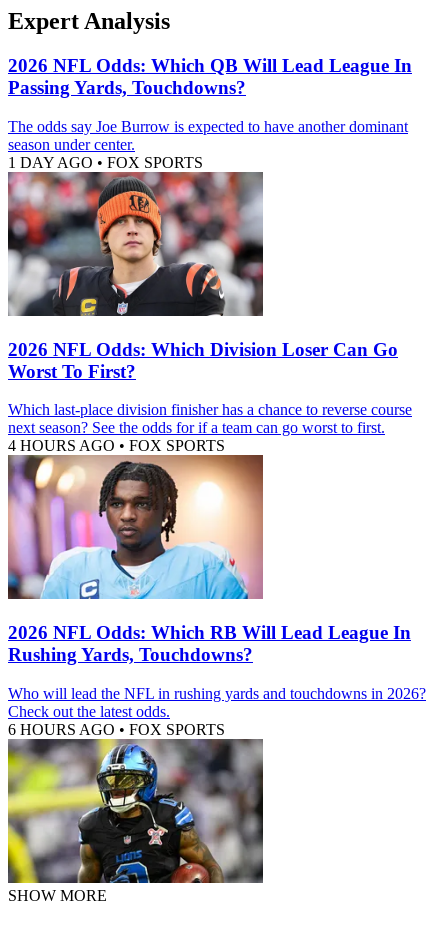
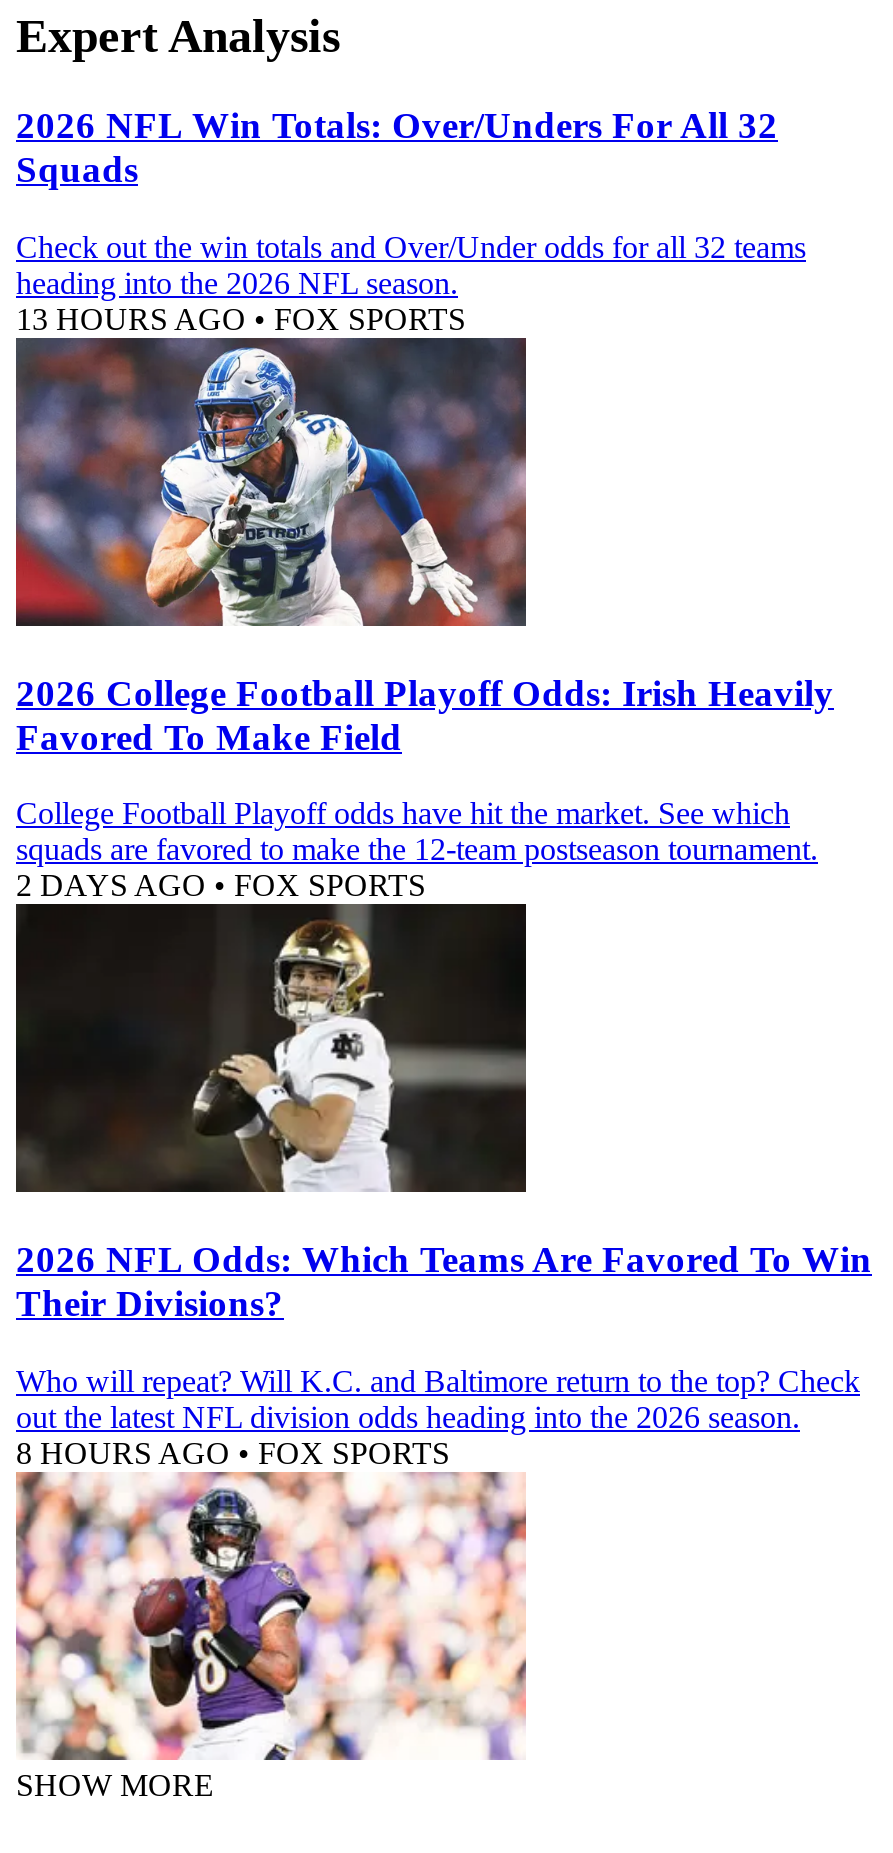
[8,55,412,98] 2026 NFL Odds: Which QB Will Lead League In | Passing Yards, Touchdowns? -> [16,104,778,190] 2026 NFL Win Totals: Over/Unders For All 32 | Squads
[8,118,408,171] The odds say Joe Burrow is expected to have another dominant | season under center. | 1 DAY AGO • FOX SPORTS -> [16,230,806,336] Check out the win totals and Over/Under odds for all 32 teams | heading into the 2026 NFL season. | 13 HOURS AGO • FOX SPORTS
[7,172,398,382] [image] | 2026 NFL Odds: Which Division Loser Can Go | Worst To First? -> [14,340,834,757] [image] | 2026 College Football Playoff Odds: Irish Heavily | Favored To Make Field
[7,401,412,600] [image] | Which last-place division finisher has a chance to reverse course | next season? See the odds for if a team can go worst to first. | 4 HOURS AGO • FOX SPORTS -> [14,797,818,1194] [image] | College Football Playoff odds have hit the market. See which | squads are favored to make the 12-team postseason tournament. | 2 DAYS AGO • FOX SPORTS
[8,622,411,665] 2026 NFL Odds: Which RB Will Lead League In | Rushing Yards, Touchdowns? -> [16,1238,872,1324] 2026 NFL Odds: Which Teams Are Favored To Win | Their Divisions?
[8,685,426,738] Who will lead the NFL in rushing yards and touchdowns in 2026? | Check out the latest odds. | 6 HOURS AGO • FOX SPORTS -> [16,1364,860,1470] Who will repeat? Will K.C. and Baltimore return to the top? Check | out the latest NFL division odds heading into the 2026 season. | 8 HOURS AGO • FOX SPORTS
[7,738,264,884] [image] -> [14,1472,528,1762] [image]

